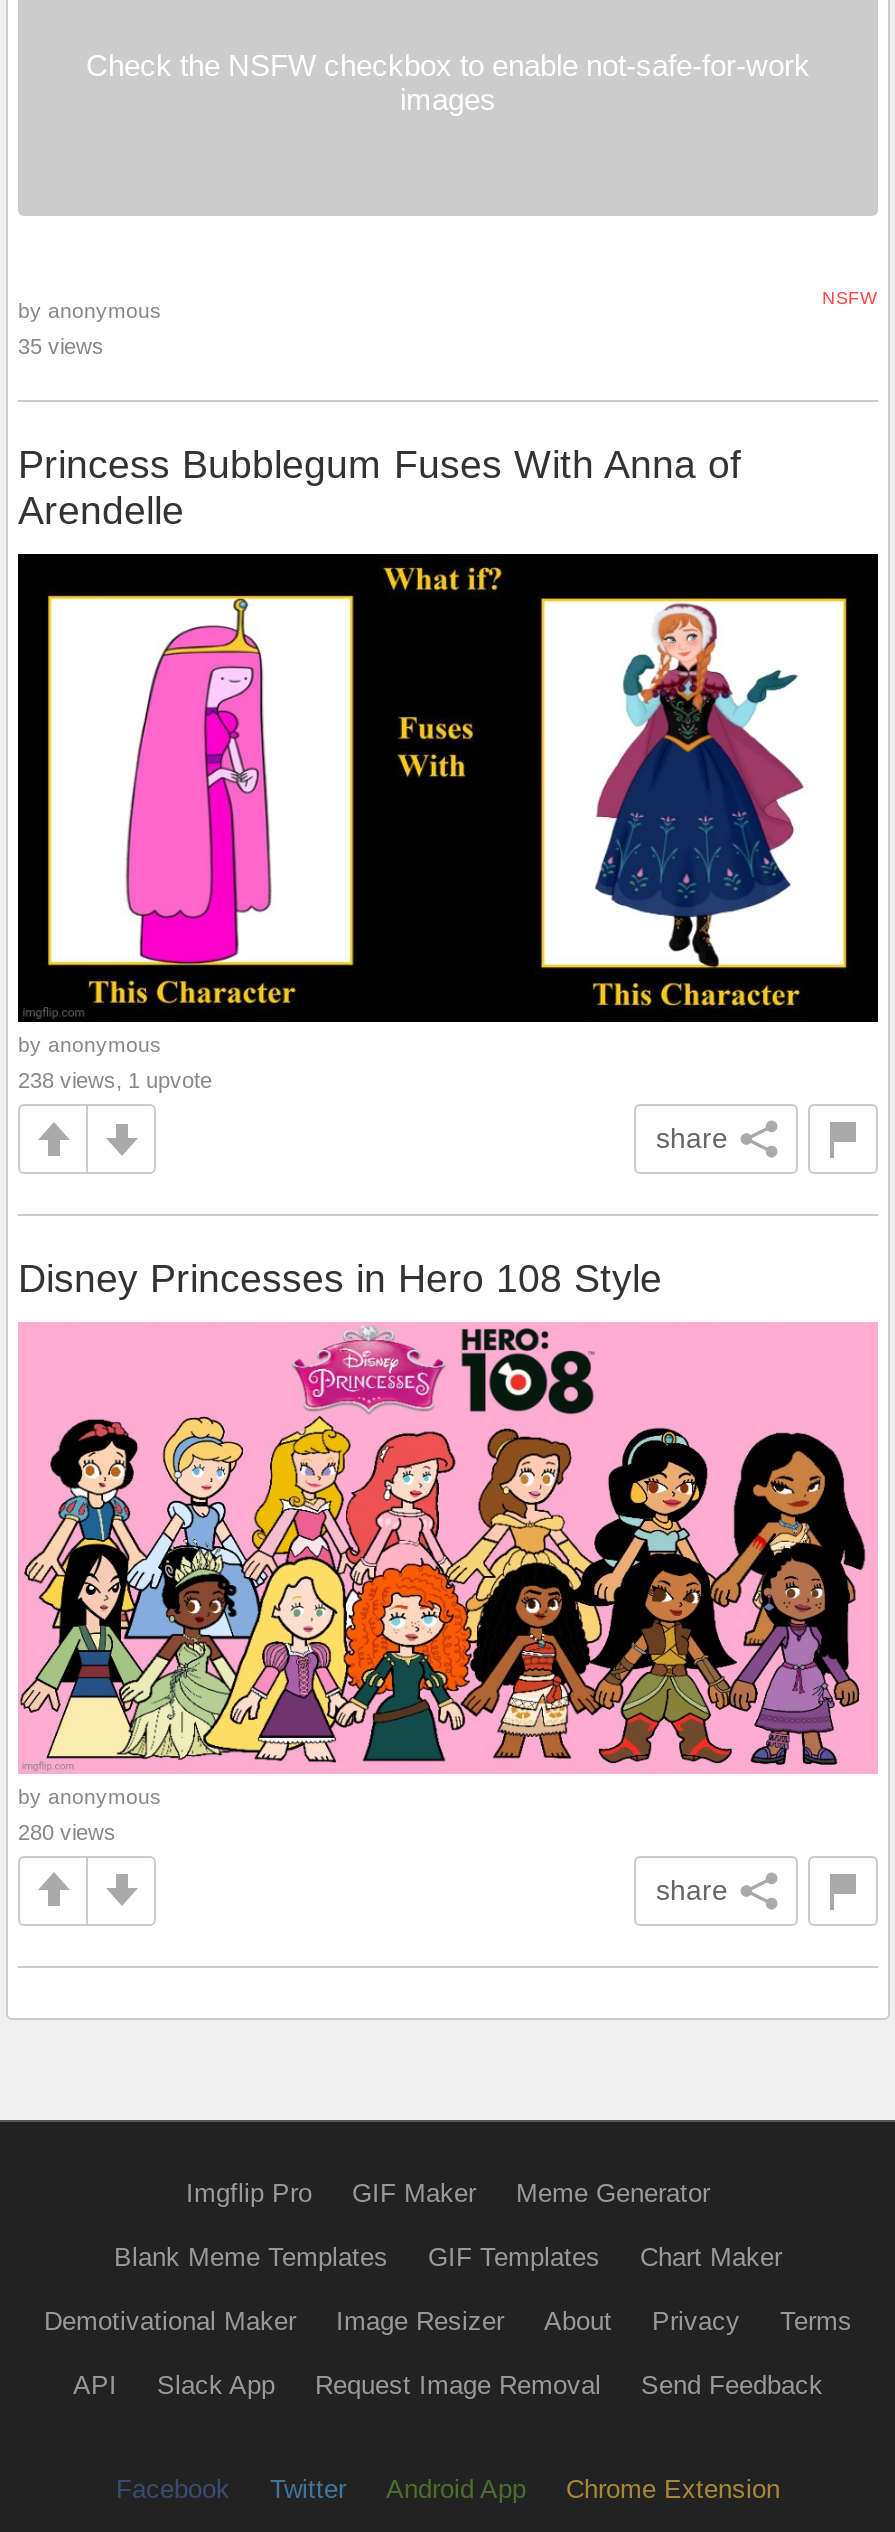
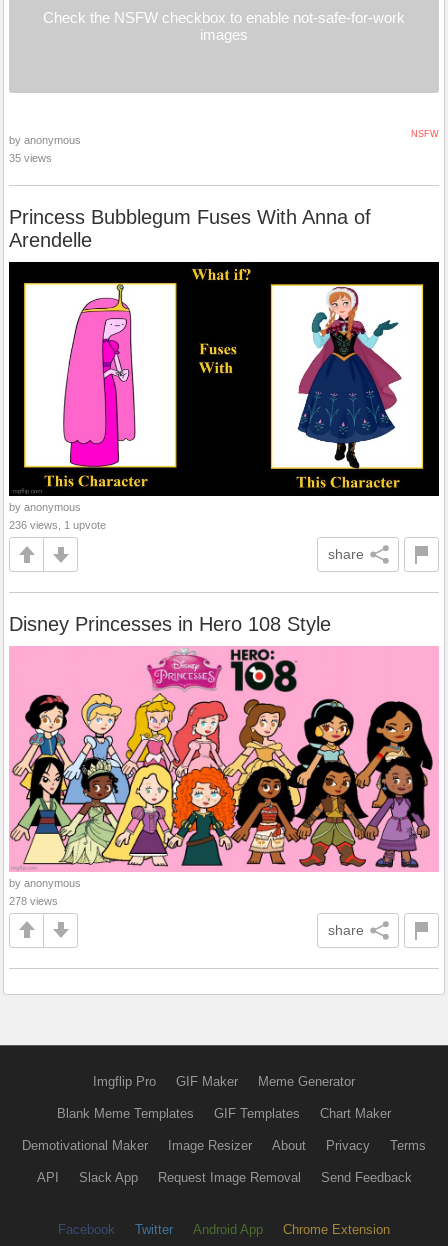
[18,1068,212,1092] 238 views, 1 upvote -> [9,519,106,531] 236 views, 1 upvote
[18,1820,116,1844] 280 views -> [9,895,58,907] 278 views

